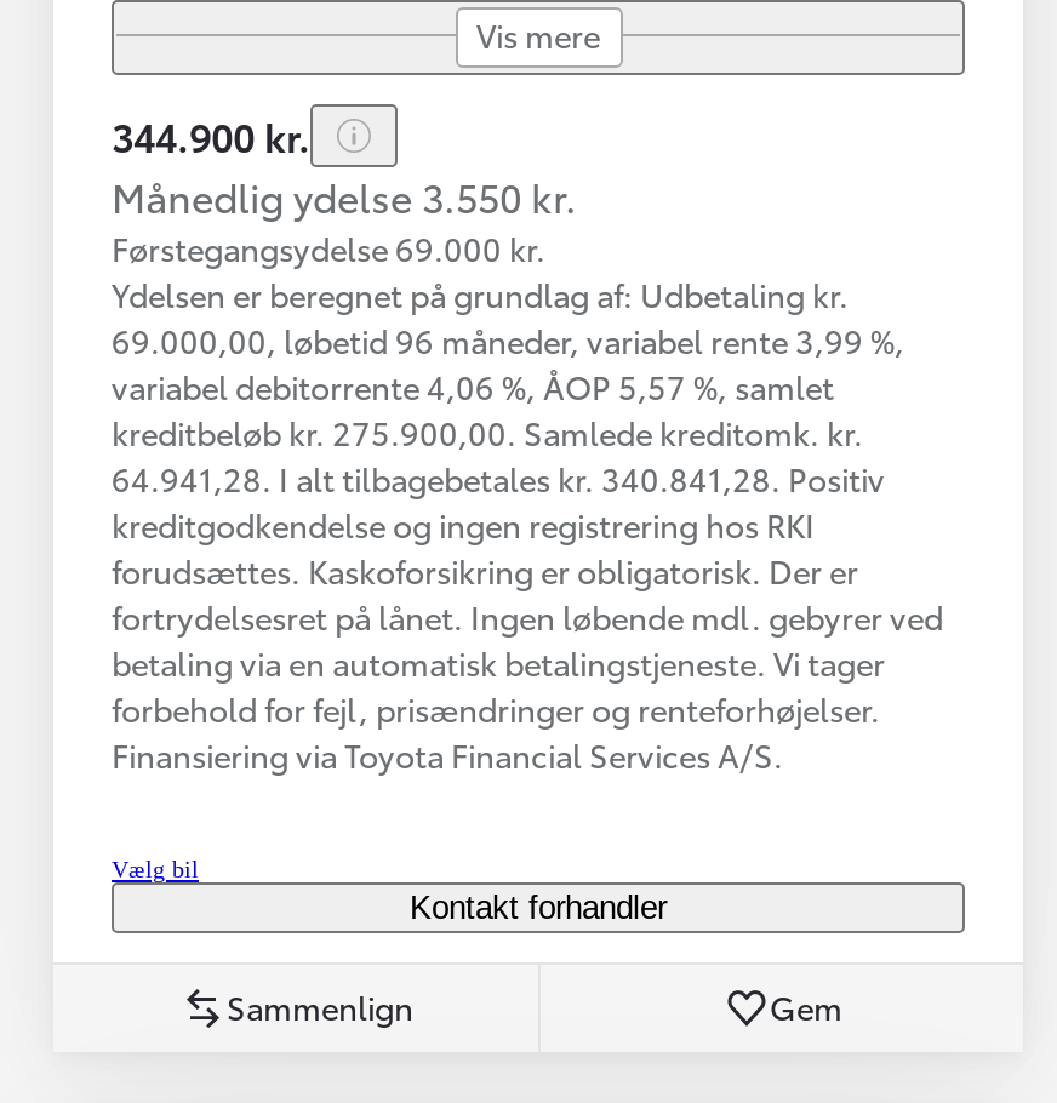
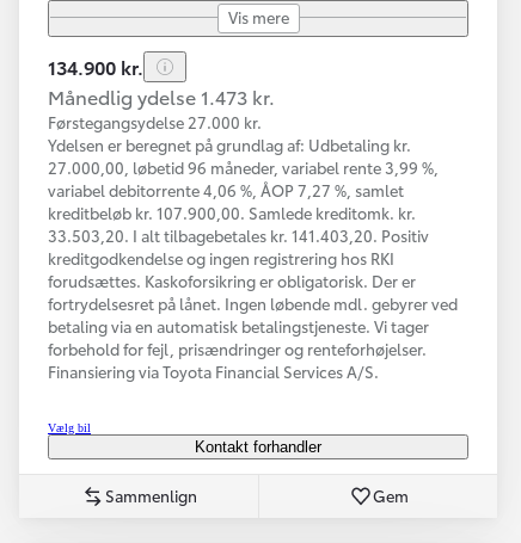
[112,106,310,162] 344.900 kr. -> [48,52,143,80] 134.900 kr.
[112,167,577,222] Månedlig ydelse 3.550 kr. -> [48,82,275,109] Månedlig ydelse 1.473 kr.
[112,225,545,268] Førstegangsydelse 69.000 kr. -> [48,111,262,132] Førstegangsydelse 27.000 kr.
[112,317,904,360] 69.000,00, løbetid 96 måneder, variabel rente 3,99 %, -> [48,156,439,177] 27.000,00, løbetid 96 måneder, variabel rente 3,99 %,
[112,363,834,407] variabel debitorrente 4,06 %, ÅOP 5,57 %, samlet -> [48,179,404,200] variabel debitorrente 4,06 %, ÅOP 7,27 %, samlet
[112,409,863,453] kreditbeløb kr. 275.900,00. Samlede kreditomk. kr. -> [48,201,416,223] kreditbeløb kr. 107.900,00. Samlede kreditomk. kr.
[112,455,885,499] 64.941,28. I alt tilbagebetales kr. 340.841,28. Positiv -> [48,224,429,245] 33.503,20. I alt tilbagebetales kr. 141.403,20. Positiv

